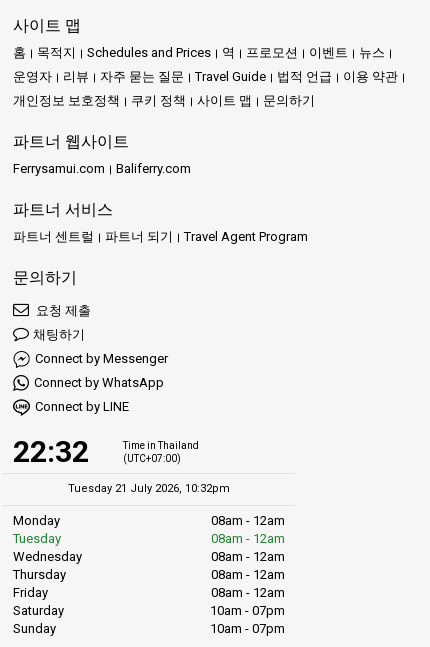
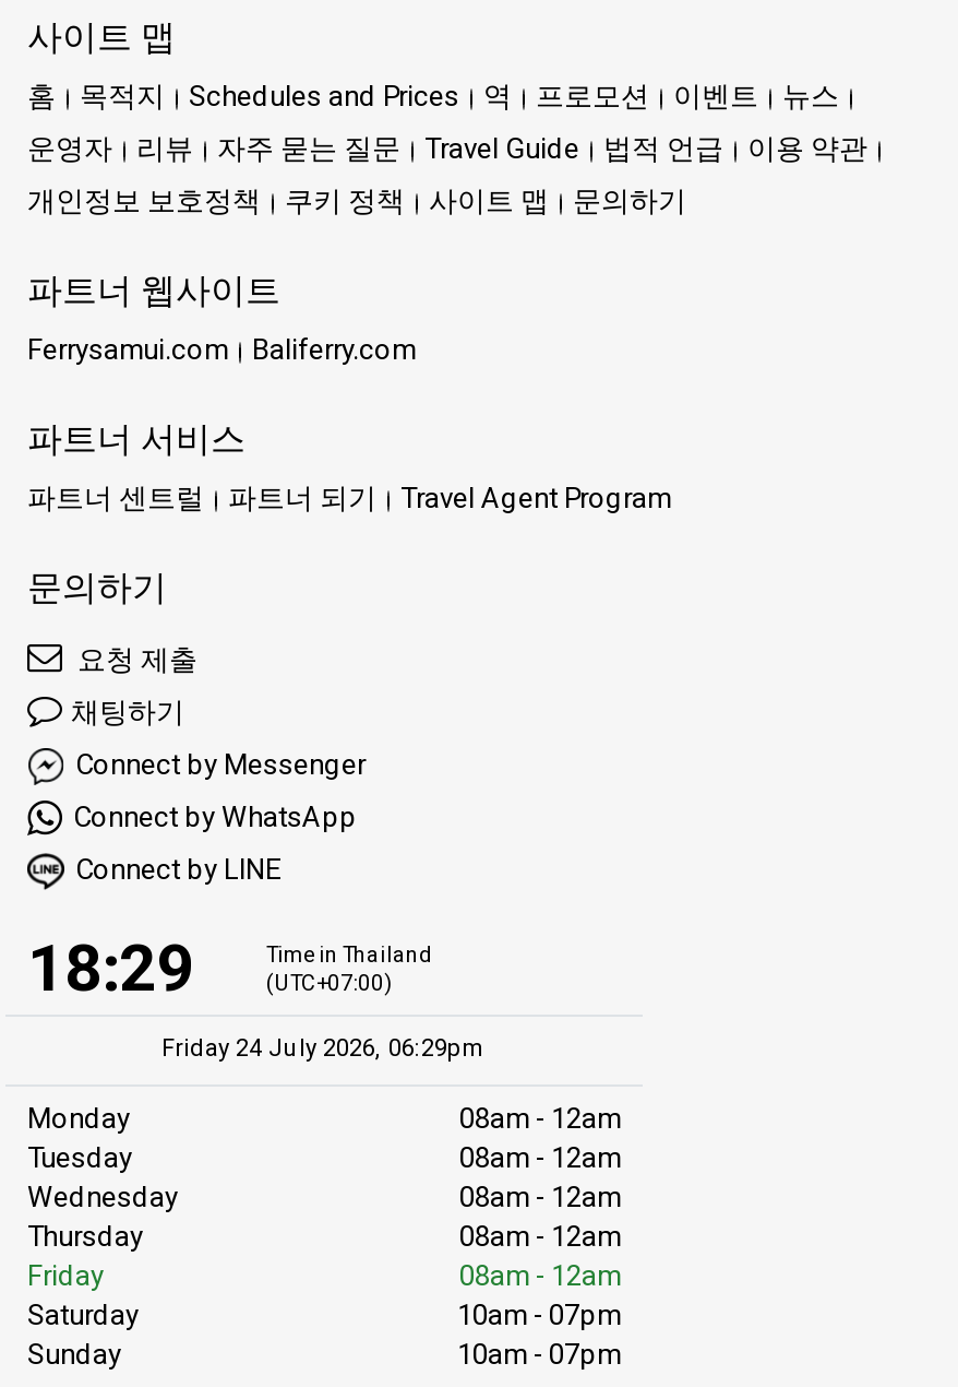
[13,434,89,469] 22:32 -> [27,930,193,1006] 18:29
[68,482,230,495] Tuesday 21 July 2026, 10:32pm -> [161,1034,487,1063] Friday 24 July 2026, 06:29pm

